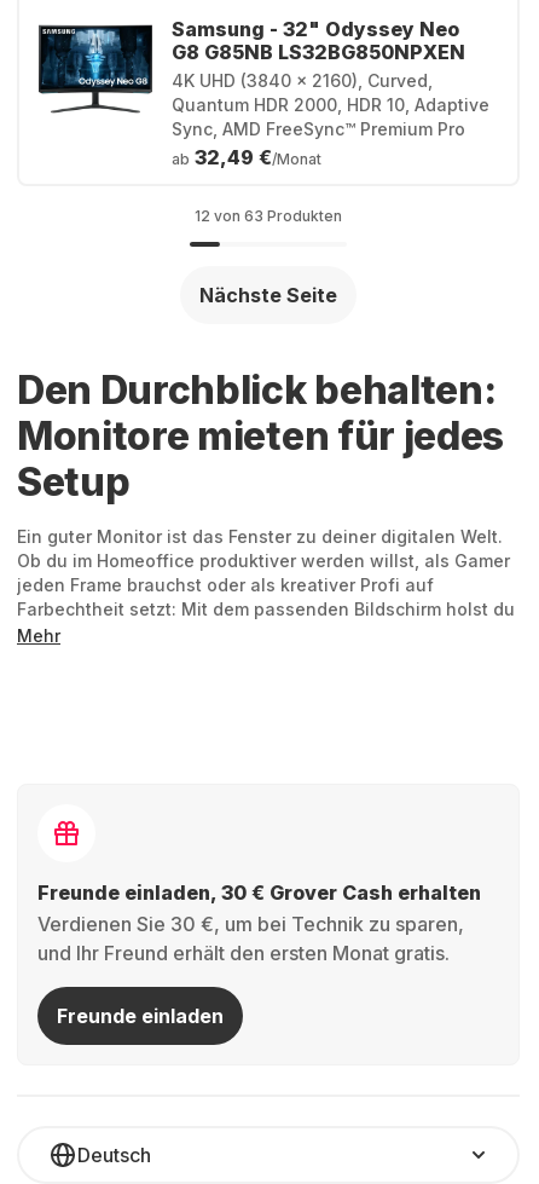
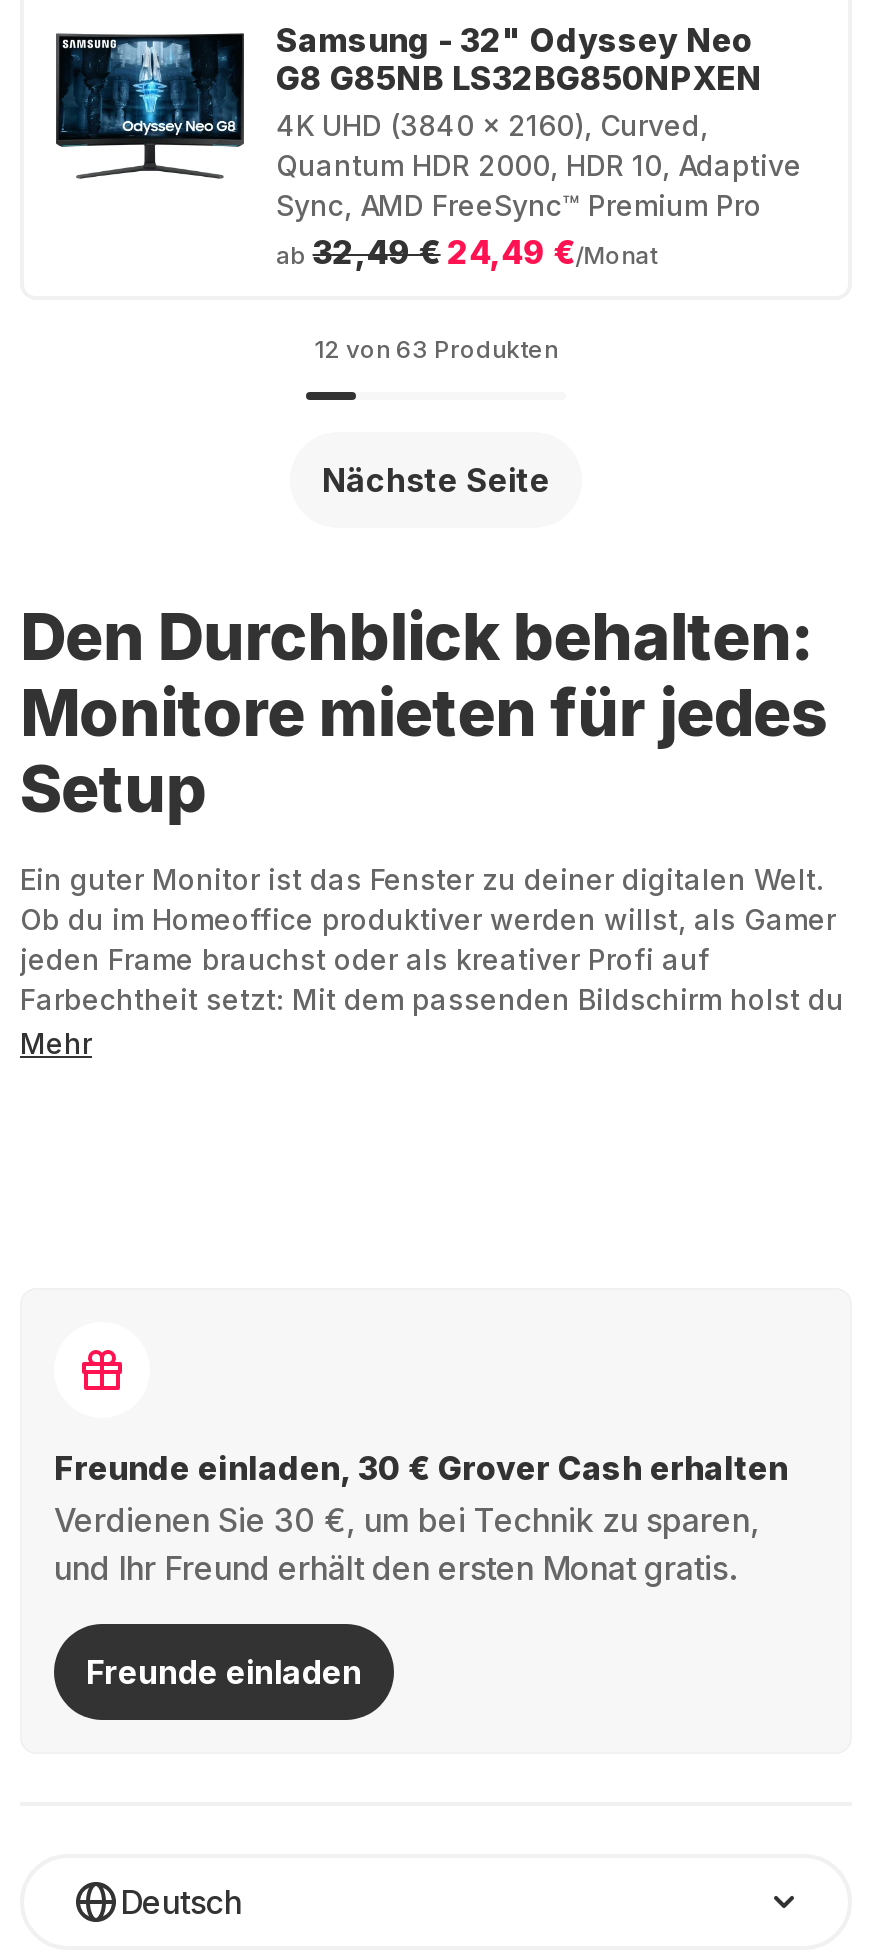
[172,145,321,169] ab 32,49 €/Monat -> [276,232,657,272] ab 32,49 € 24,49 €/Monat

